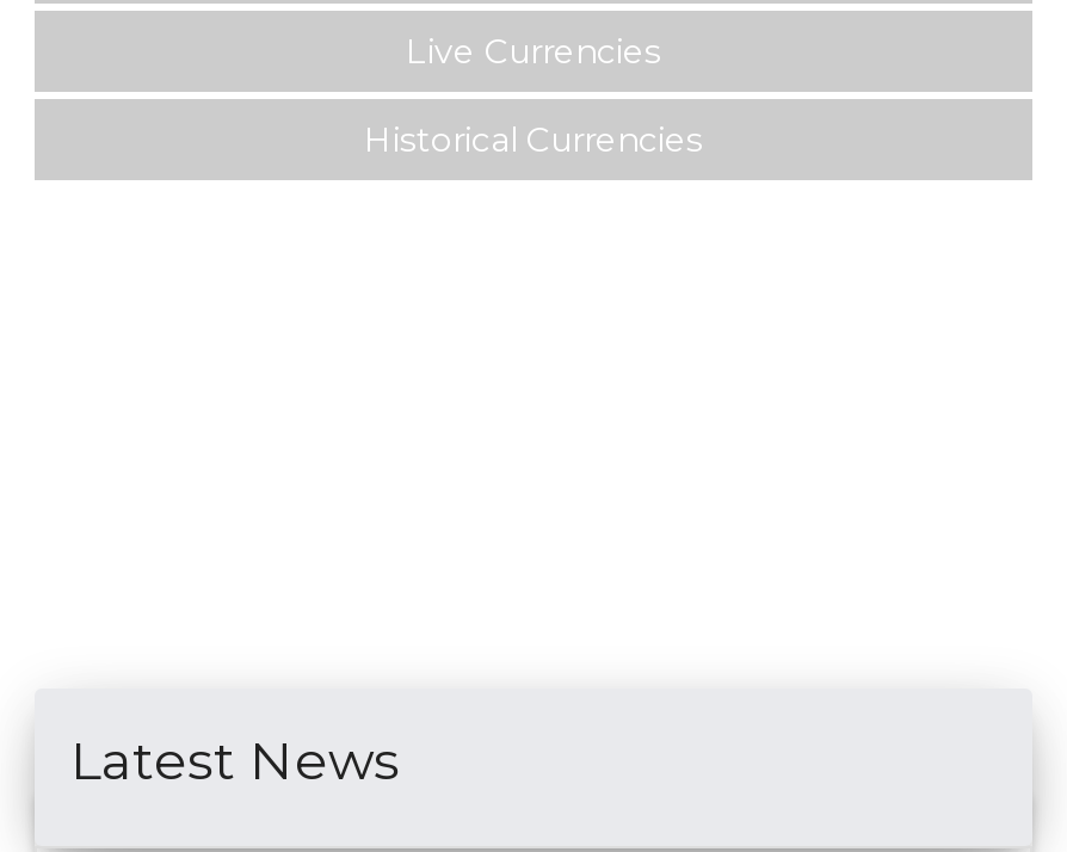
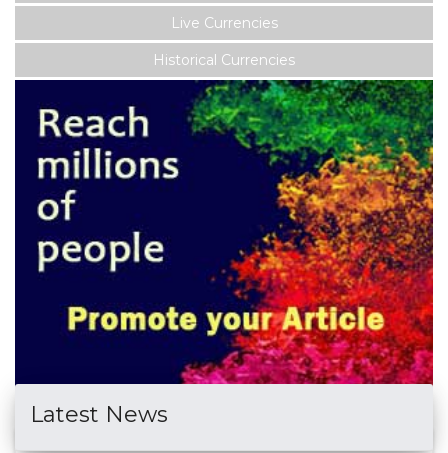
none -> [14,80,434,386] [image]

